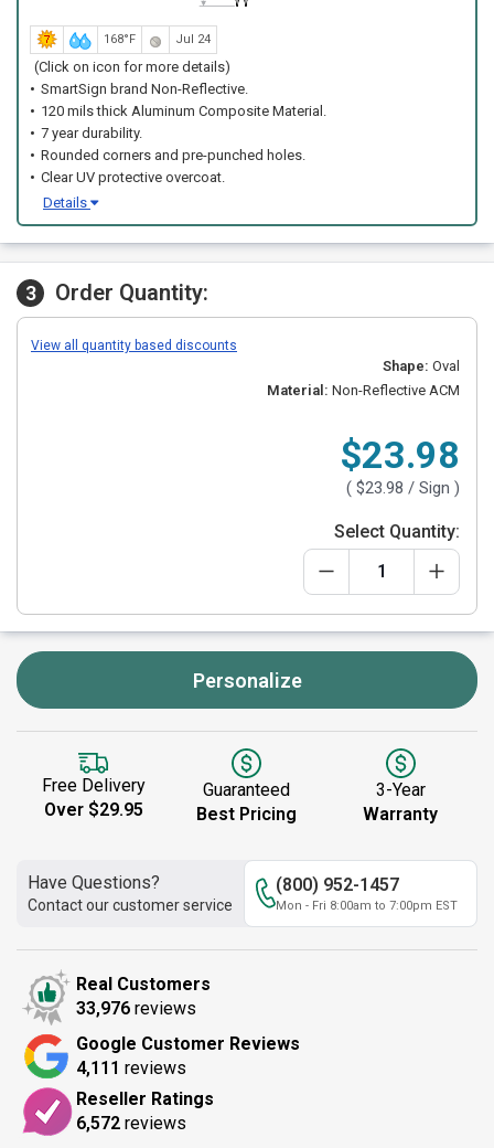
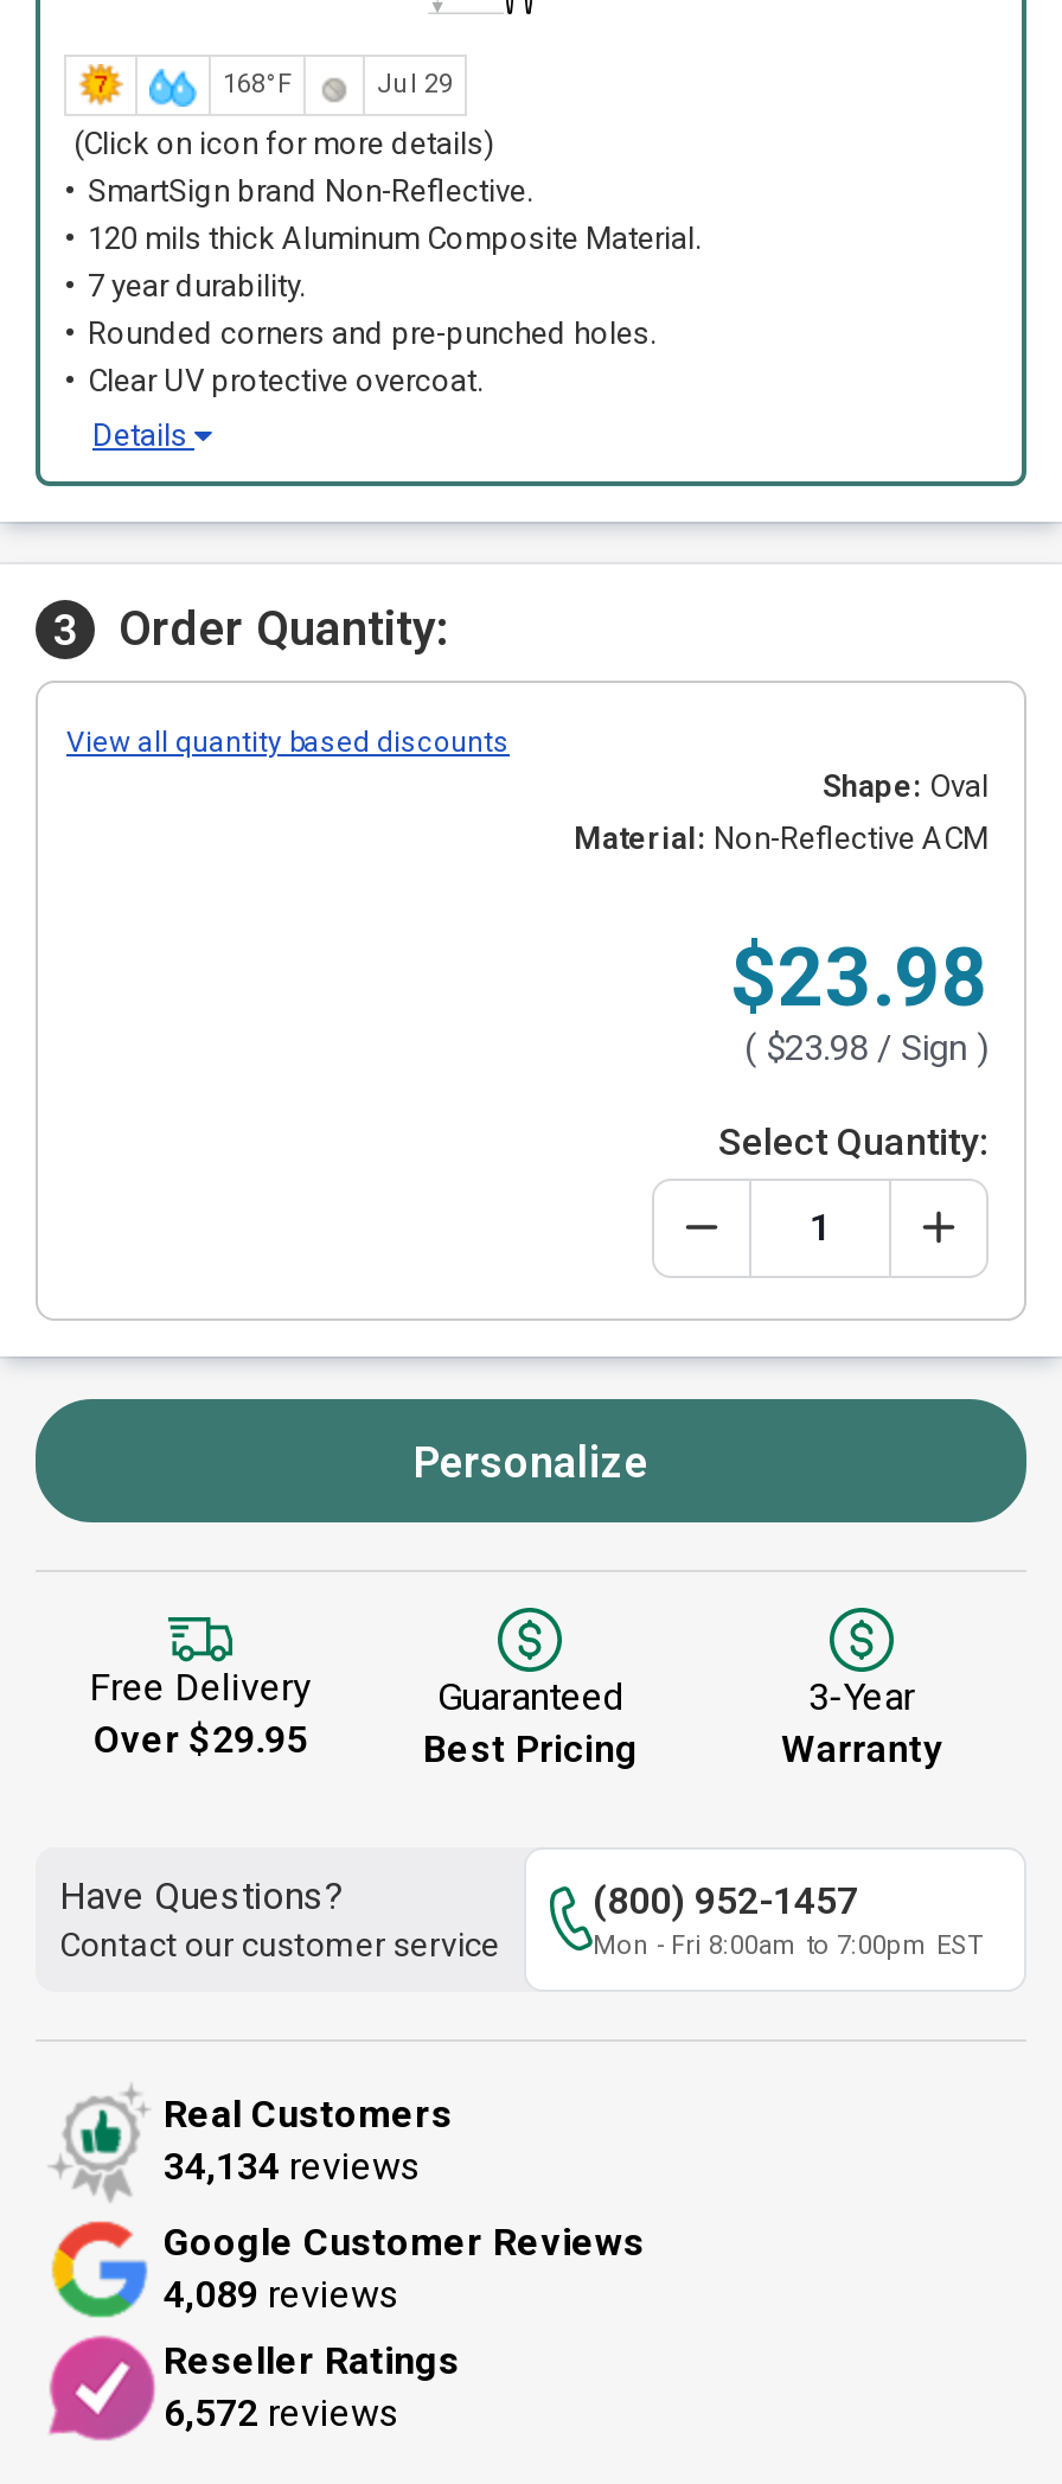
[175,32,211,46] Jul 24 -> [377,69,453,100] Jul 29
[76,997,196,1018] 33,976 reviews -> [164,2143,422,2188] 34,134 reviews
[76,1057,186,1078] 4,111 reviews -> [164,2271,401,2316] 4,089 reviews

